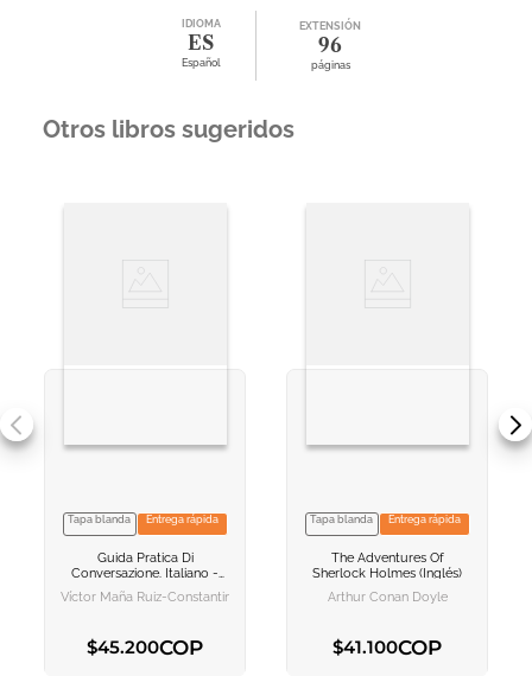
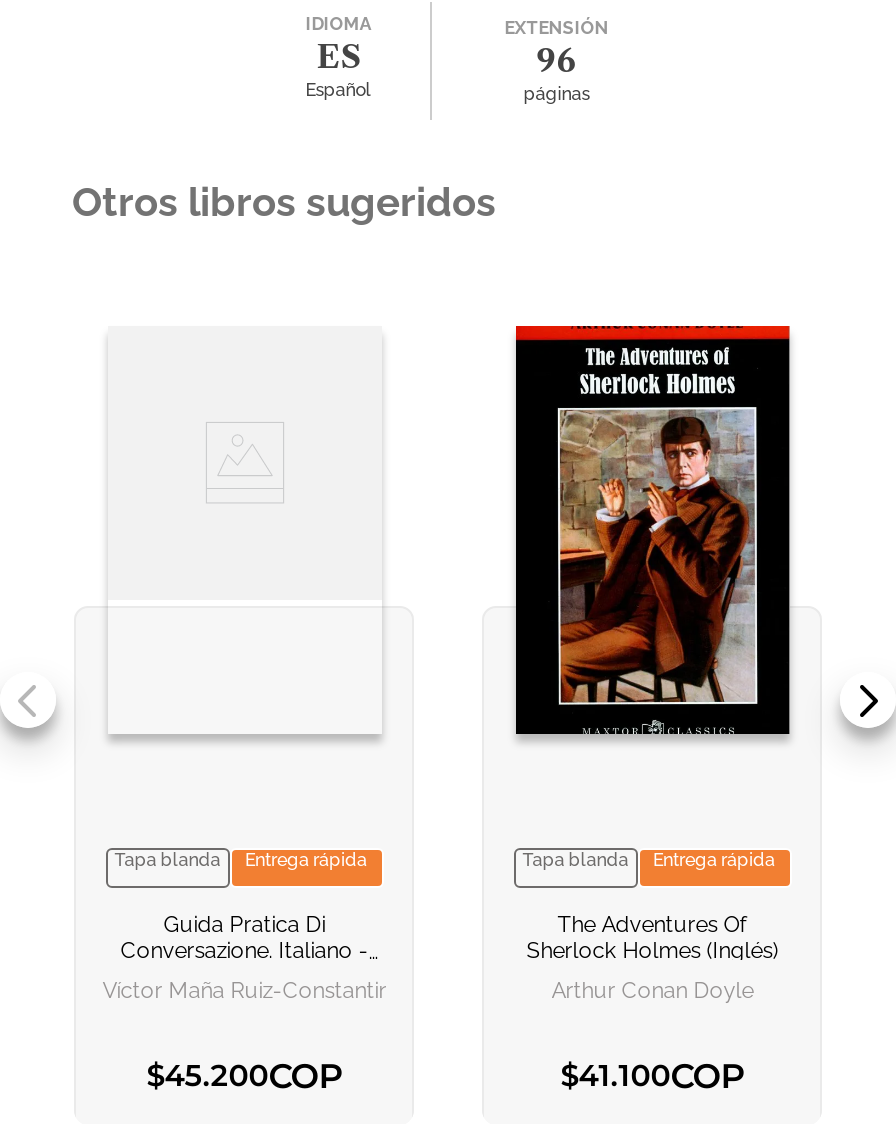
none -> [514,324,792,736] [image]

